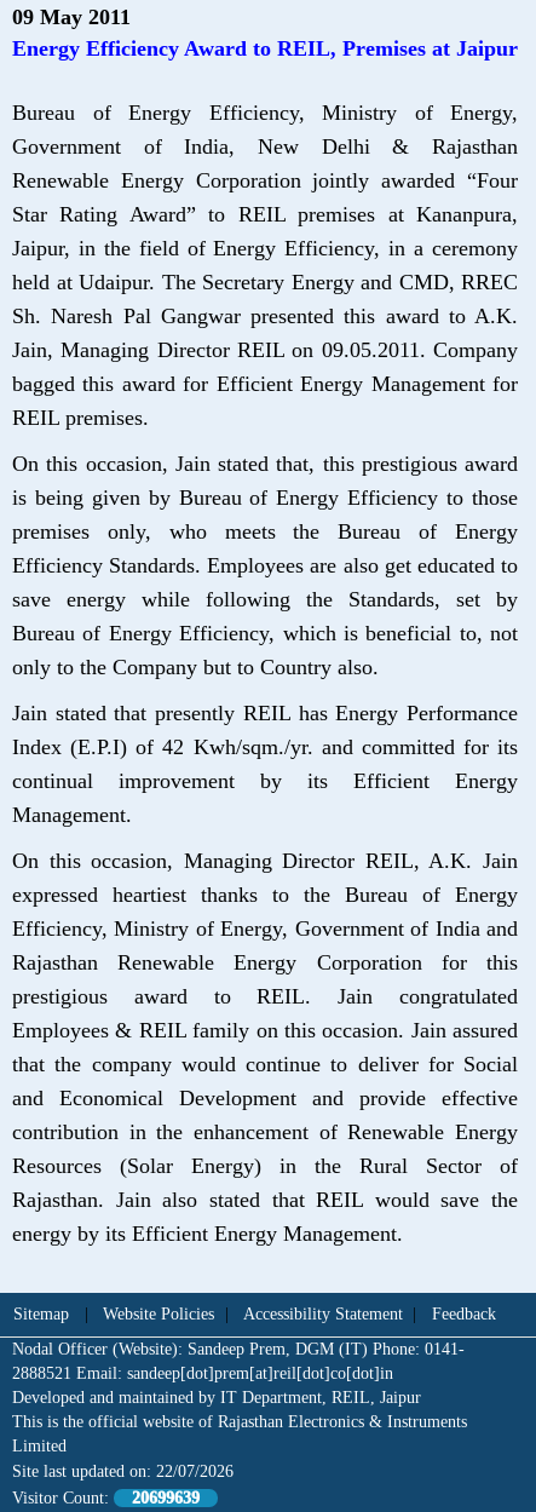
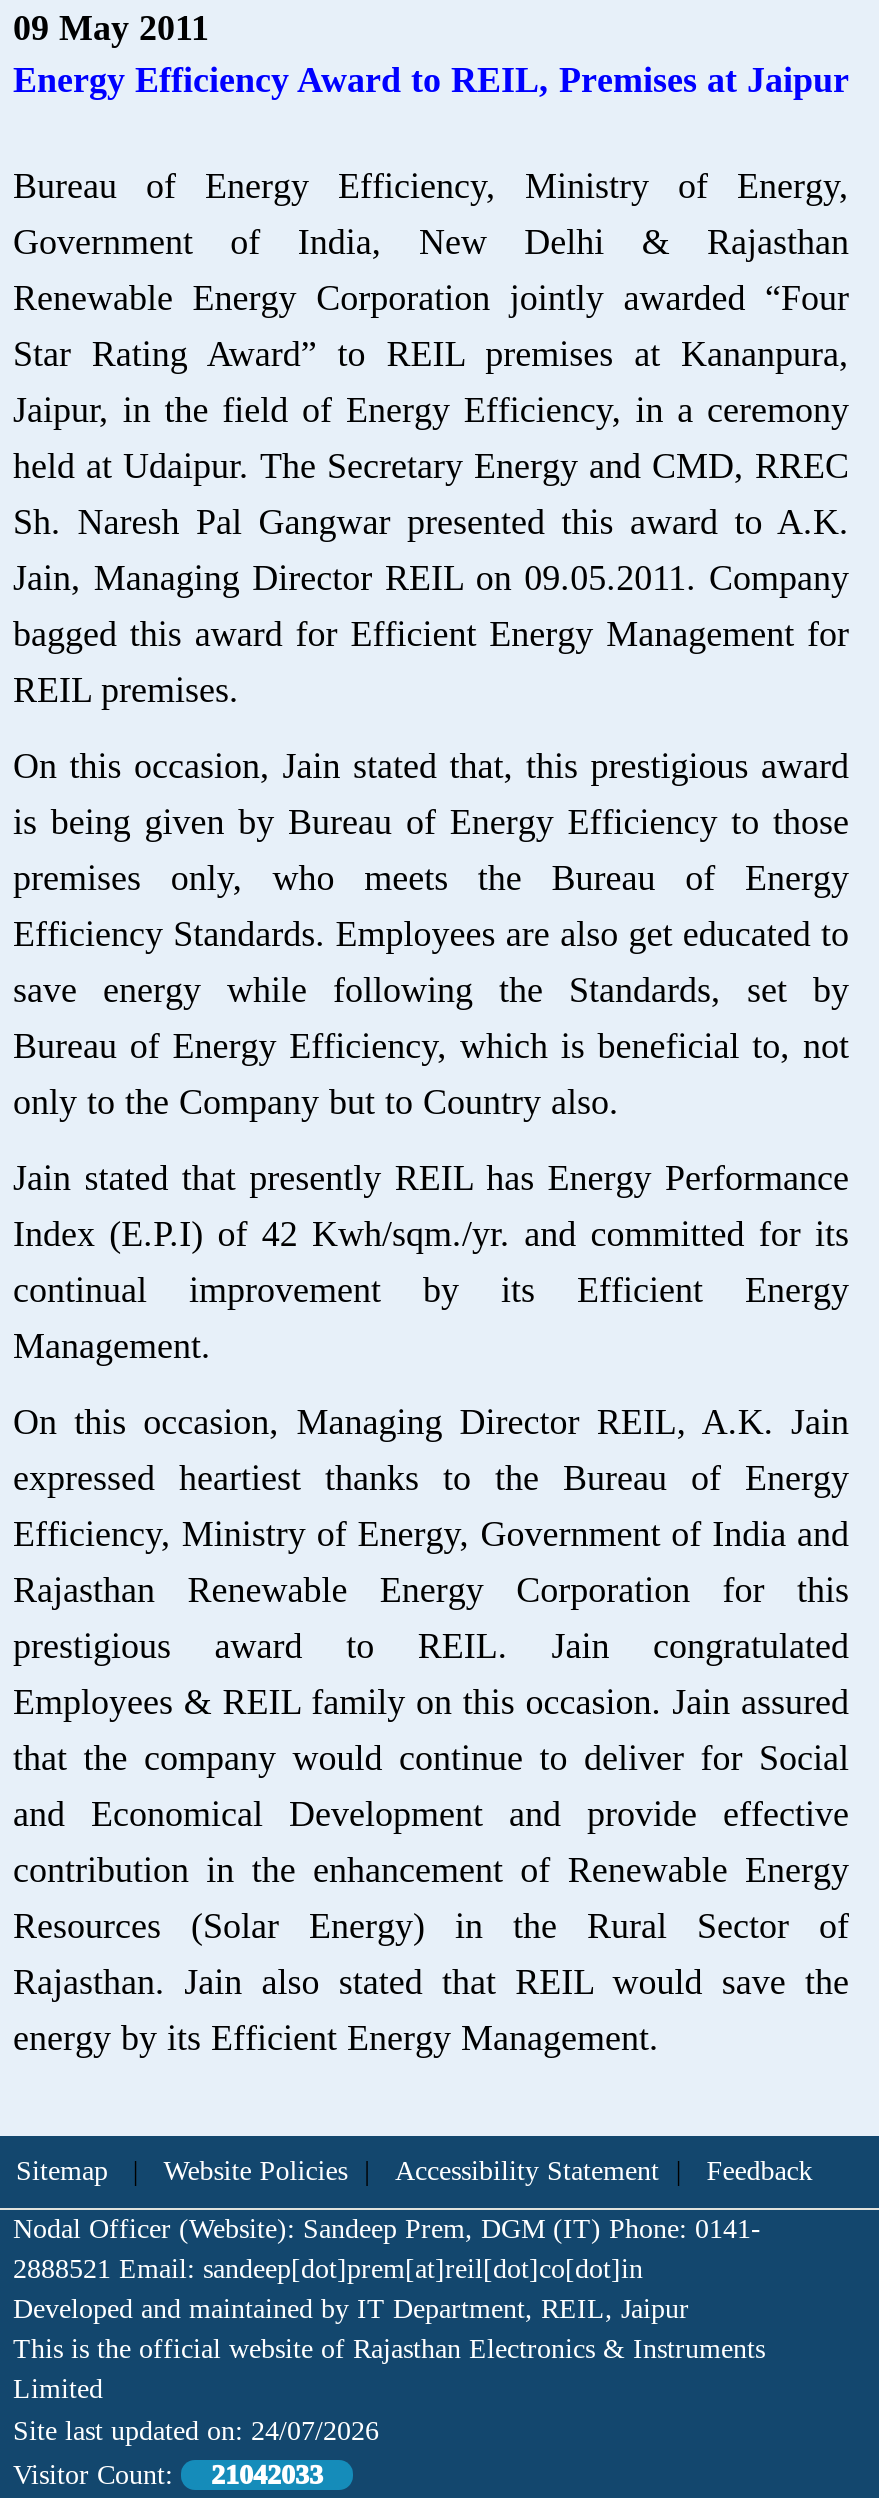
[12,1462,234,1480] Site last updated on: 22/07/2026 -> [13,2416,379,2446] Site last updated on: 24/07/2026
[12,1489,200,1507] Visitor Count: 20699639 -> [13,2460,323,2490] Visitor Count: 21042033

